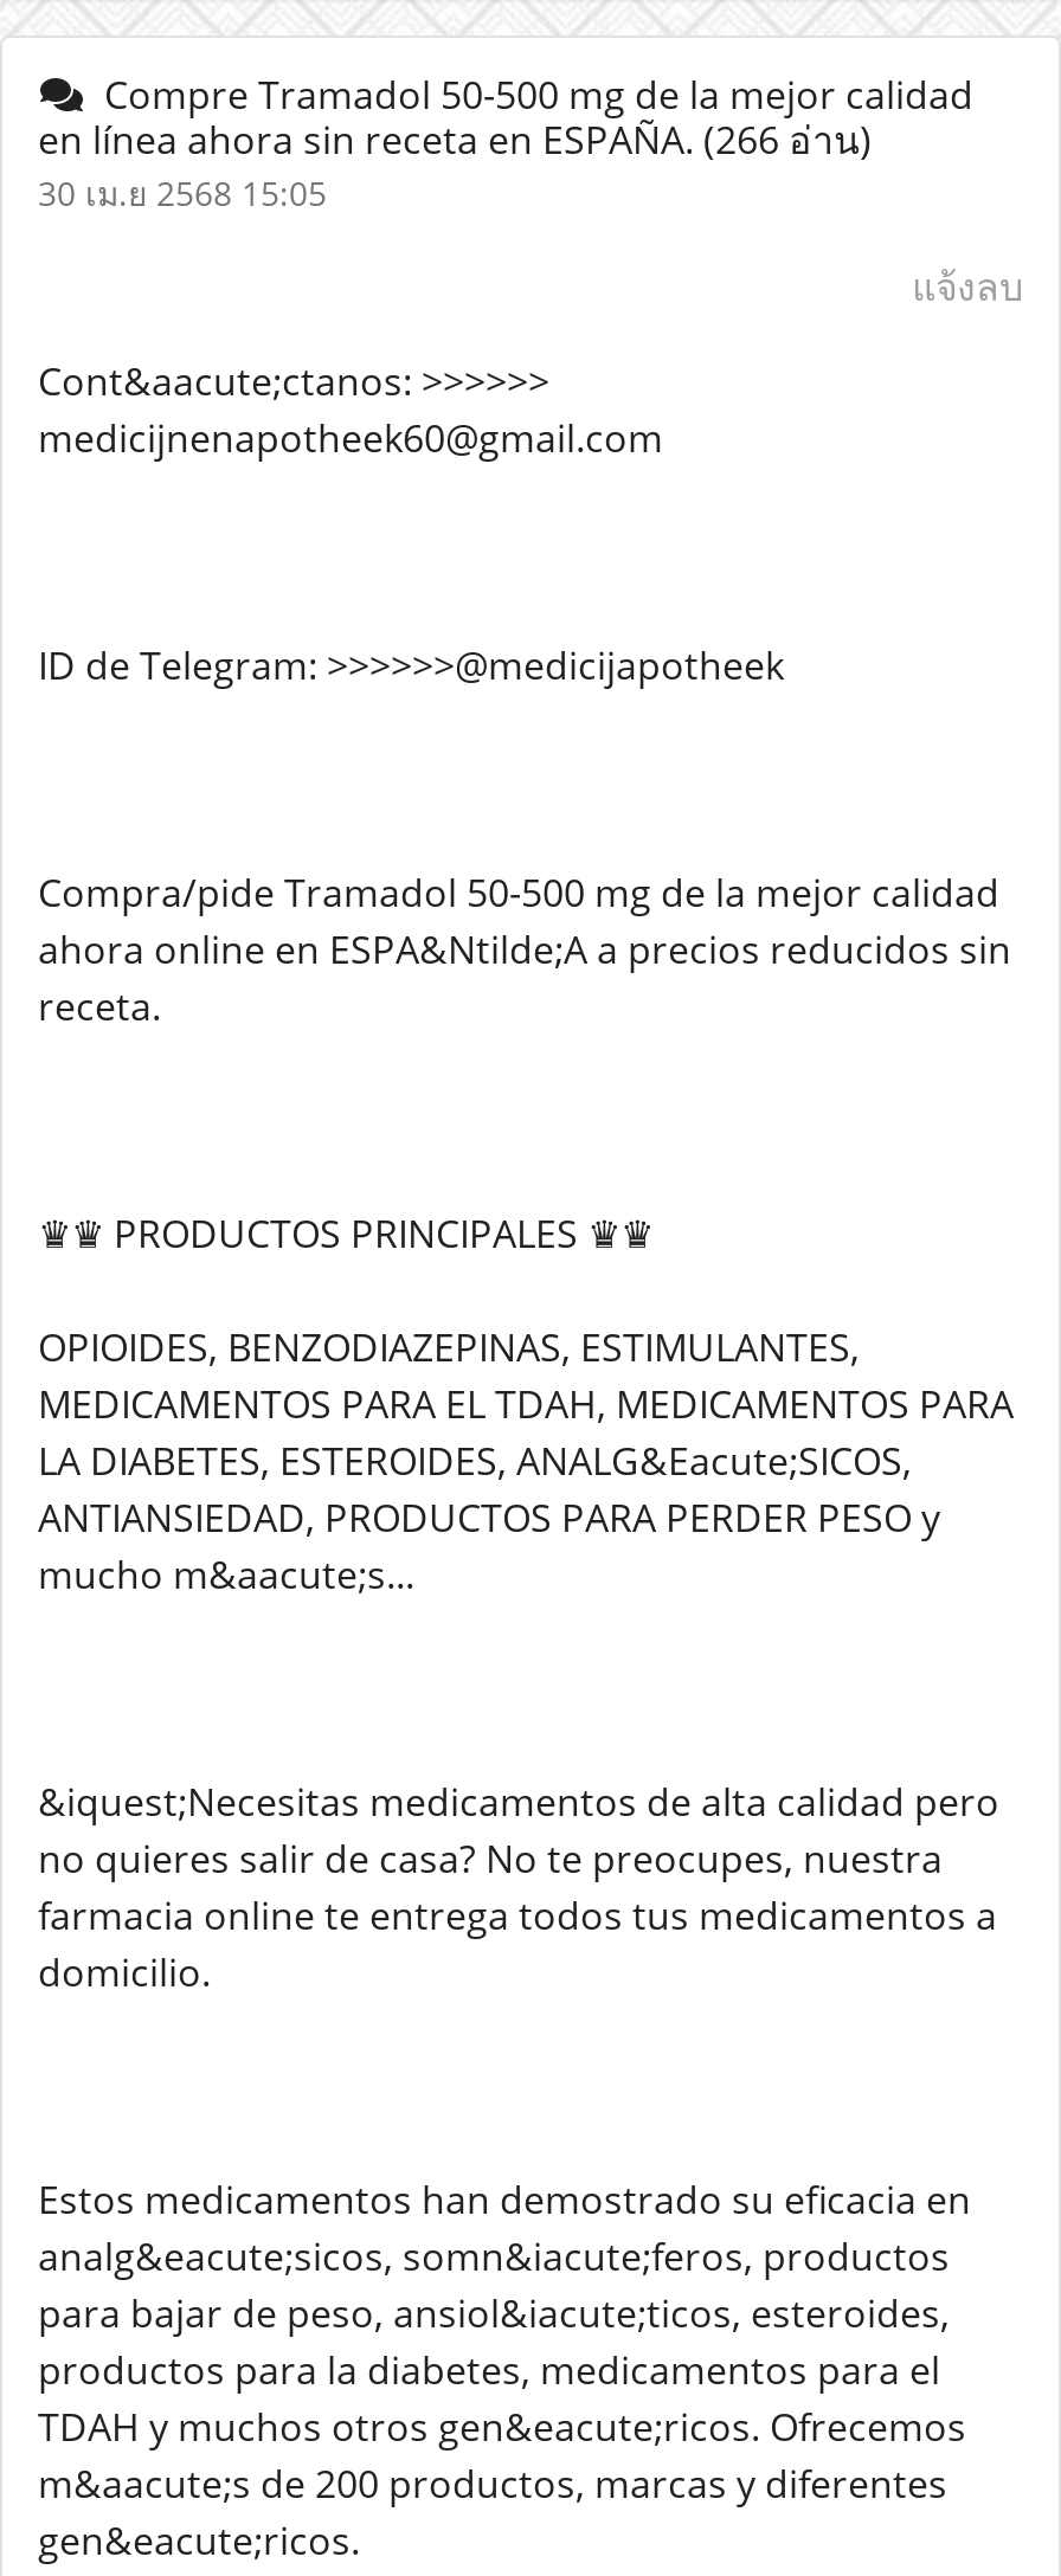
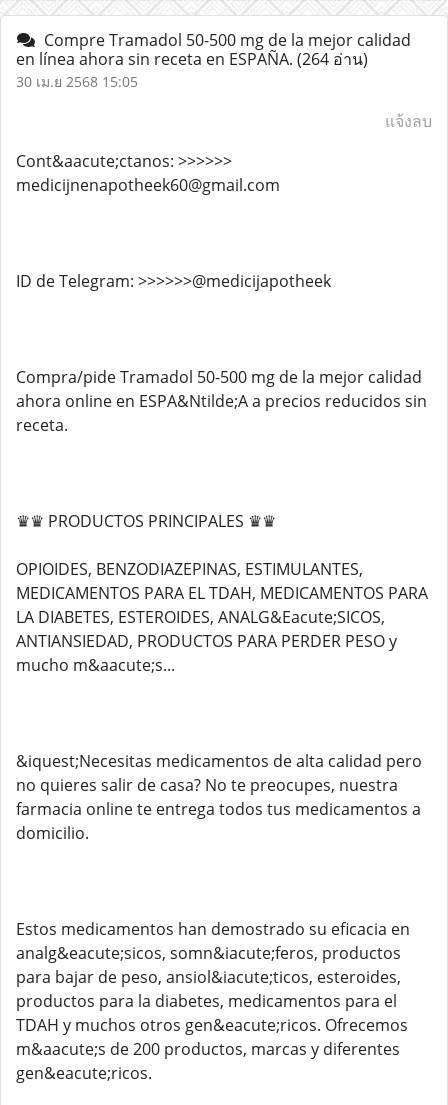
[38,114,872,166] en línea ahora sin receta en ESPAÑA. (266 อ่าน) -> [16,48,368,70] en línea ahora sin receta en ESPAÑA. (264 อ่าน)

